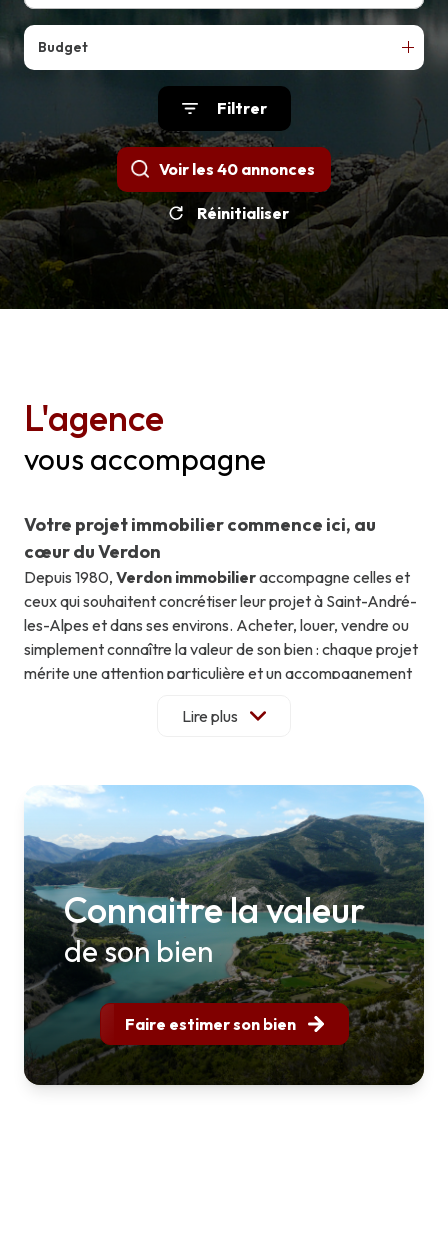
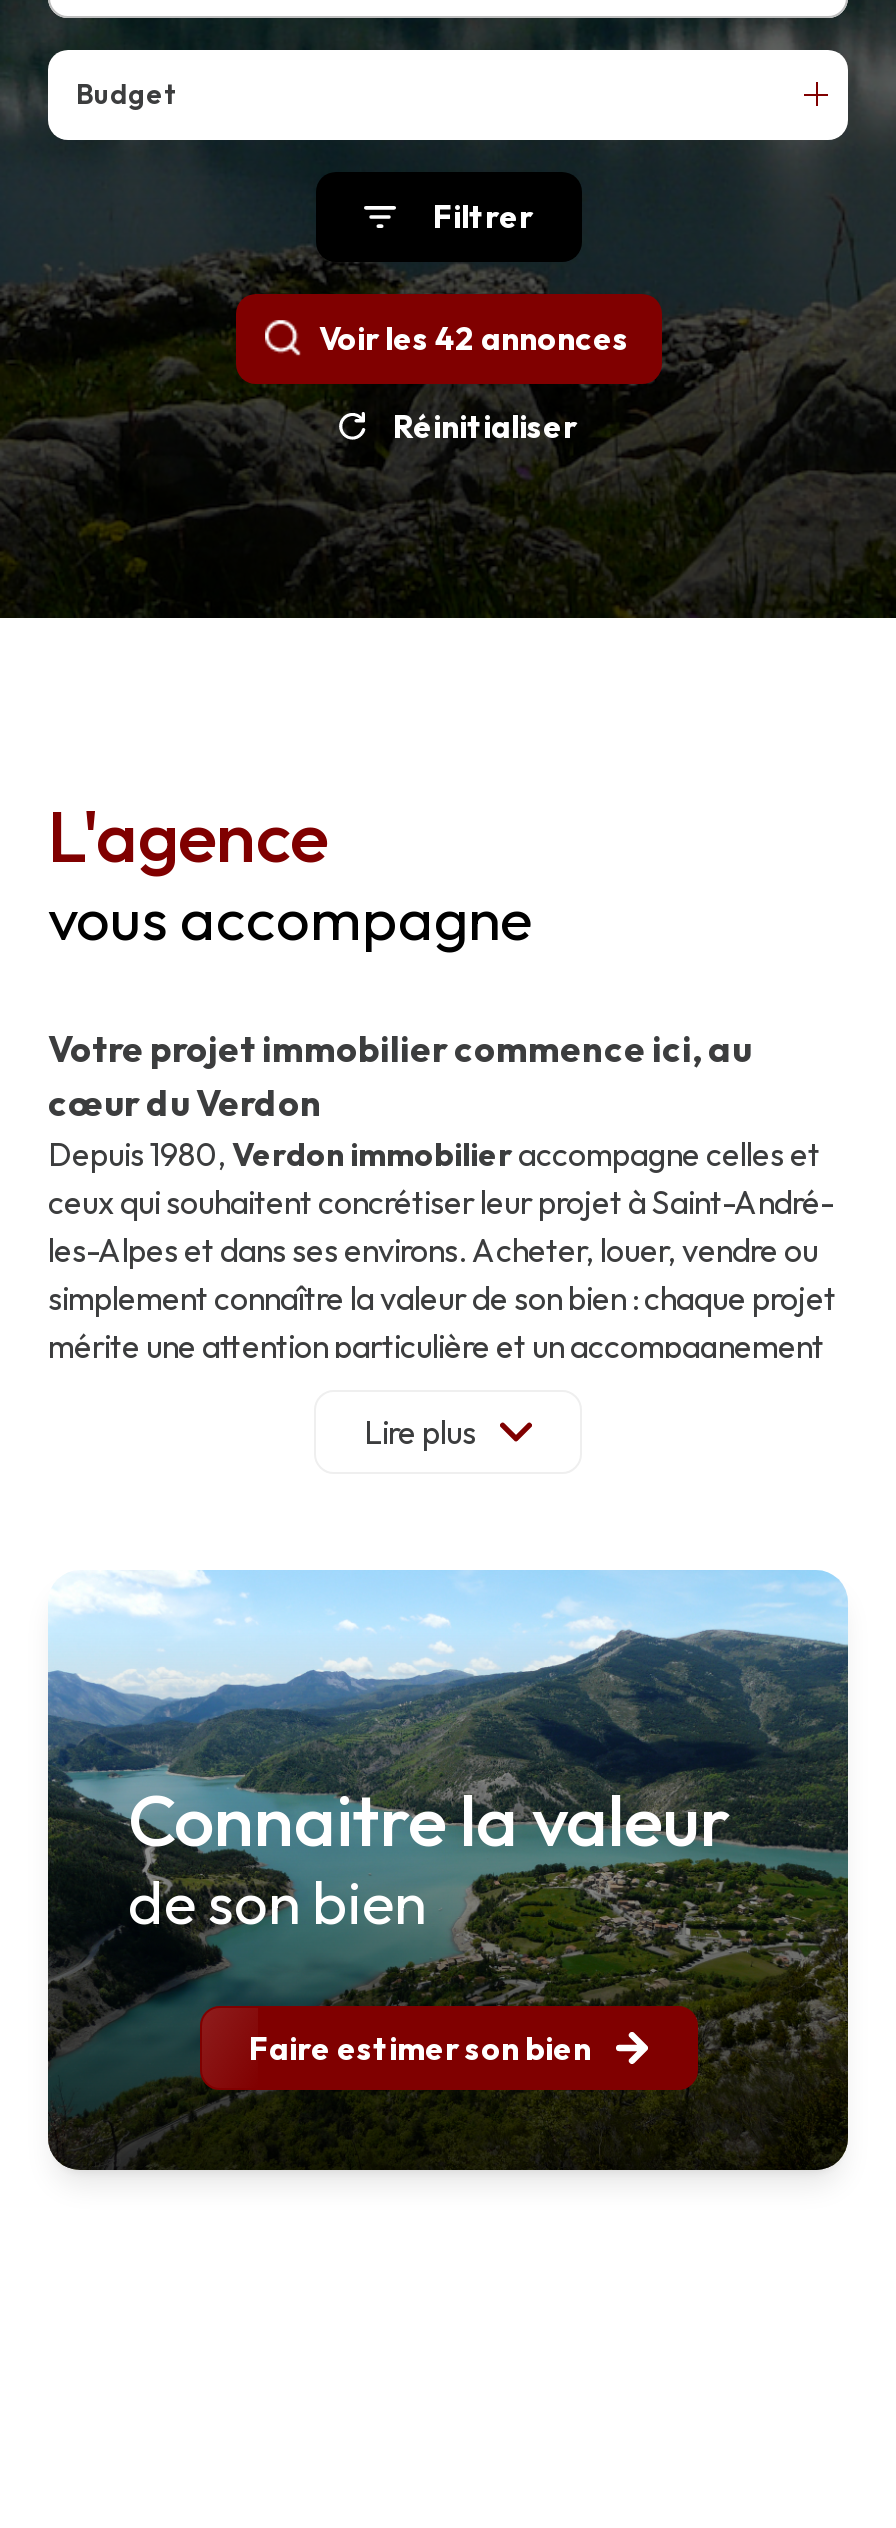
[159,159,315,179] Voir les 40 annonces -> [319,319,629,359] Voir les 42 annonces

